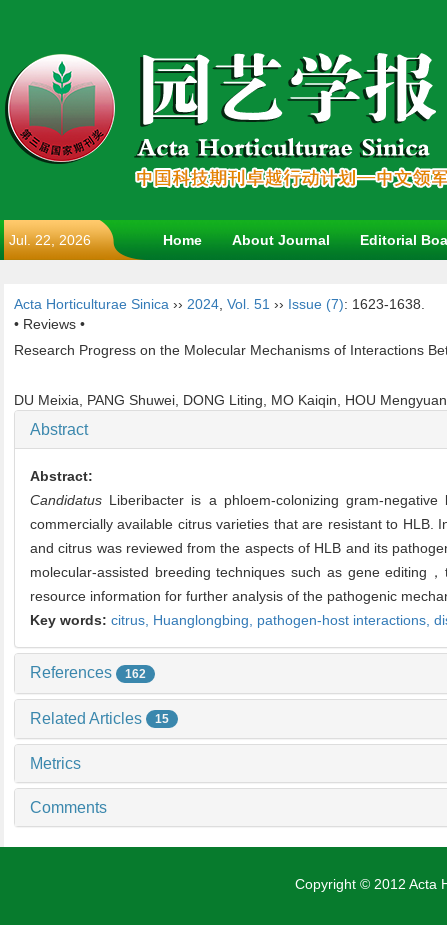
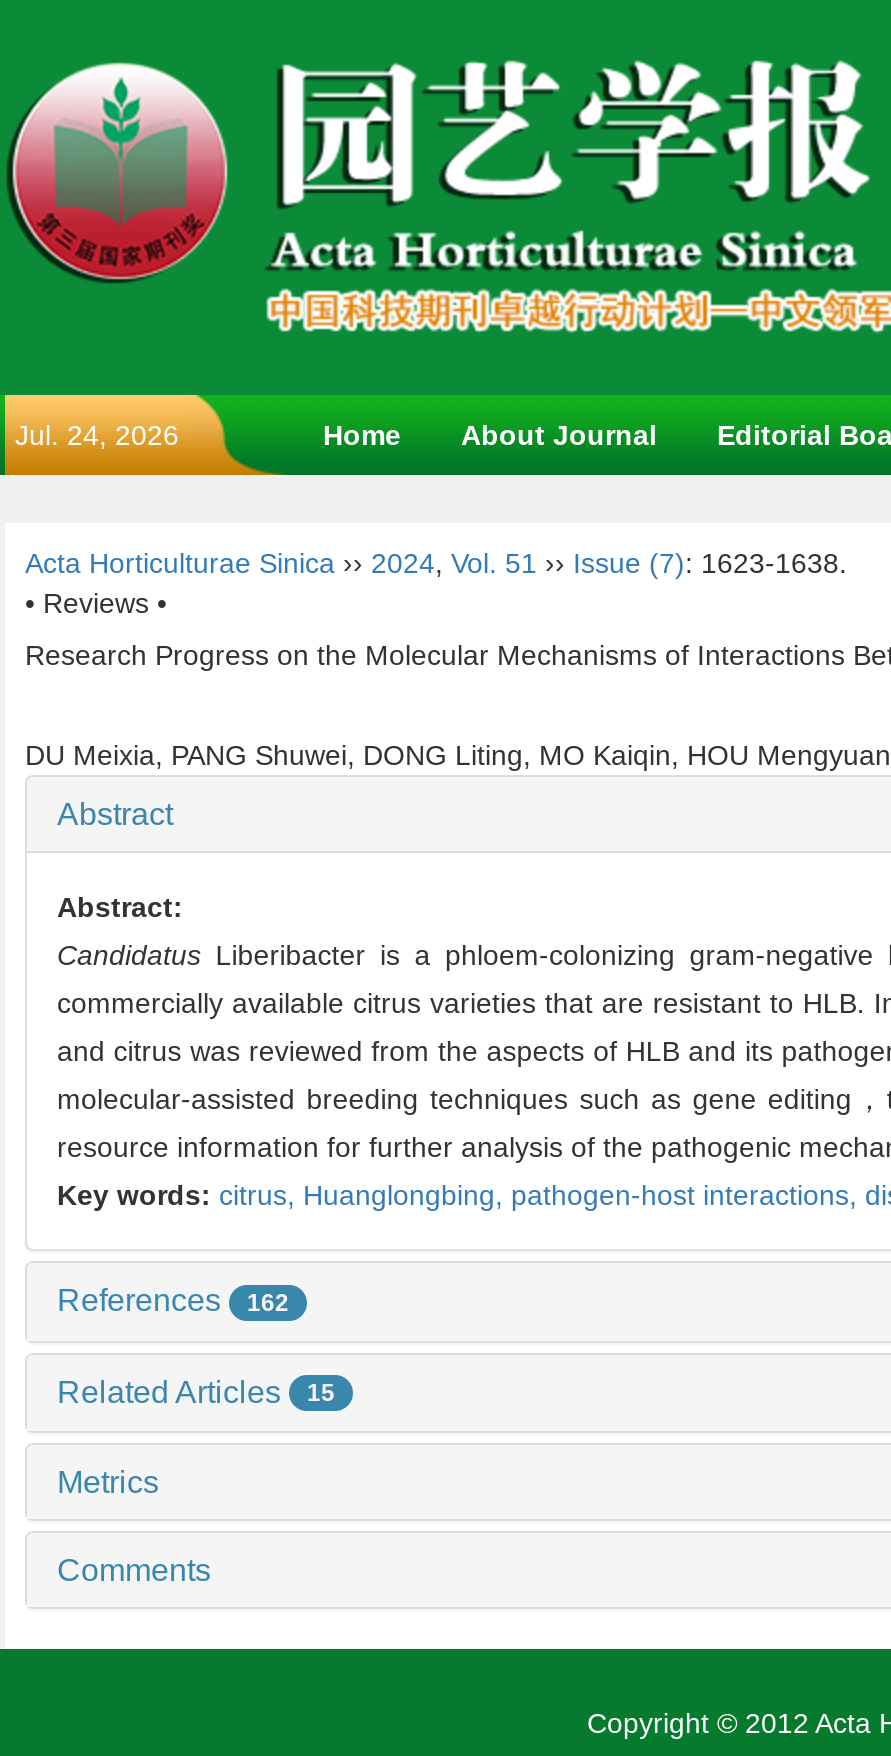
[9,232,91,248] Jul. 22, 2026 -> [15,419,179,451] Jul. 24, 2026

